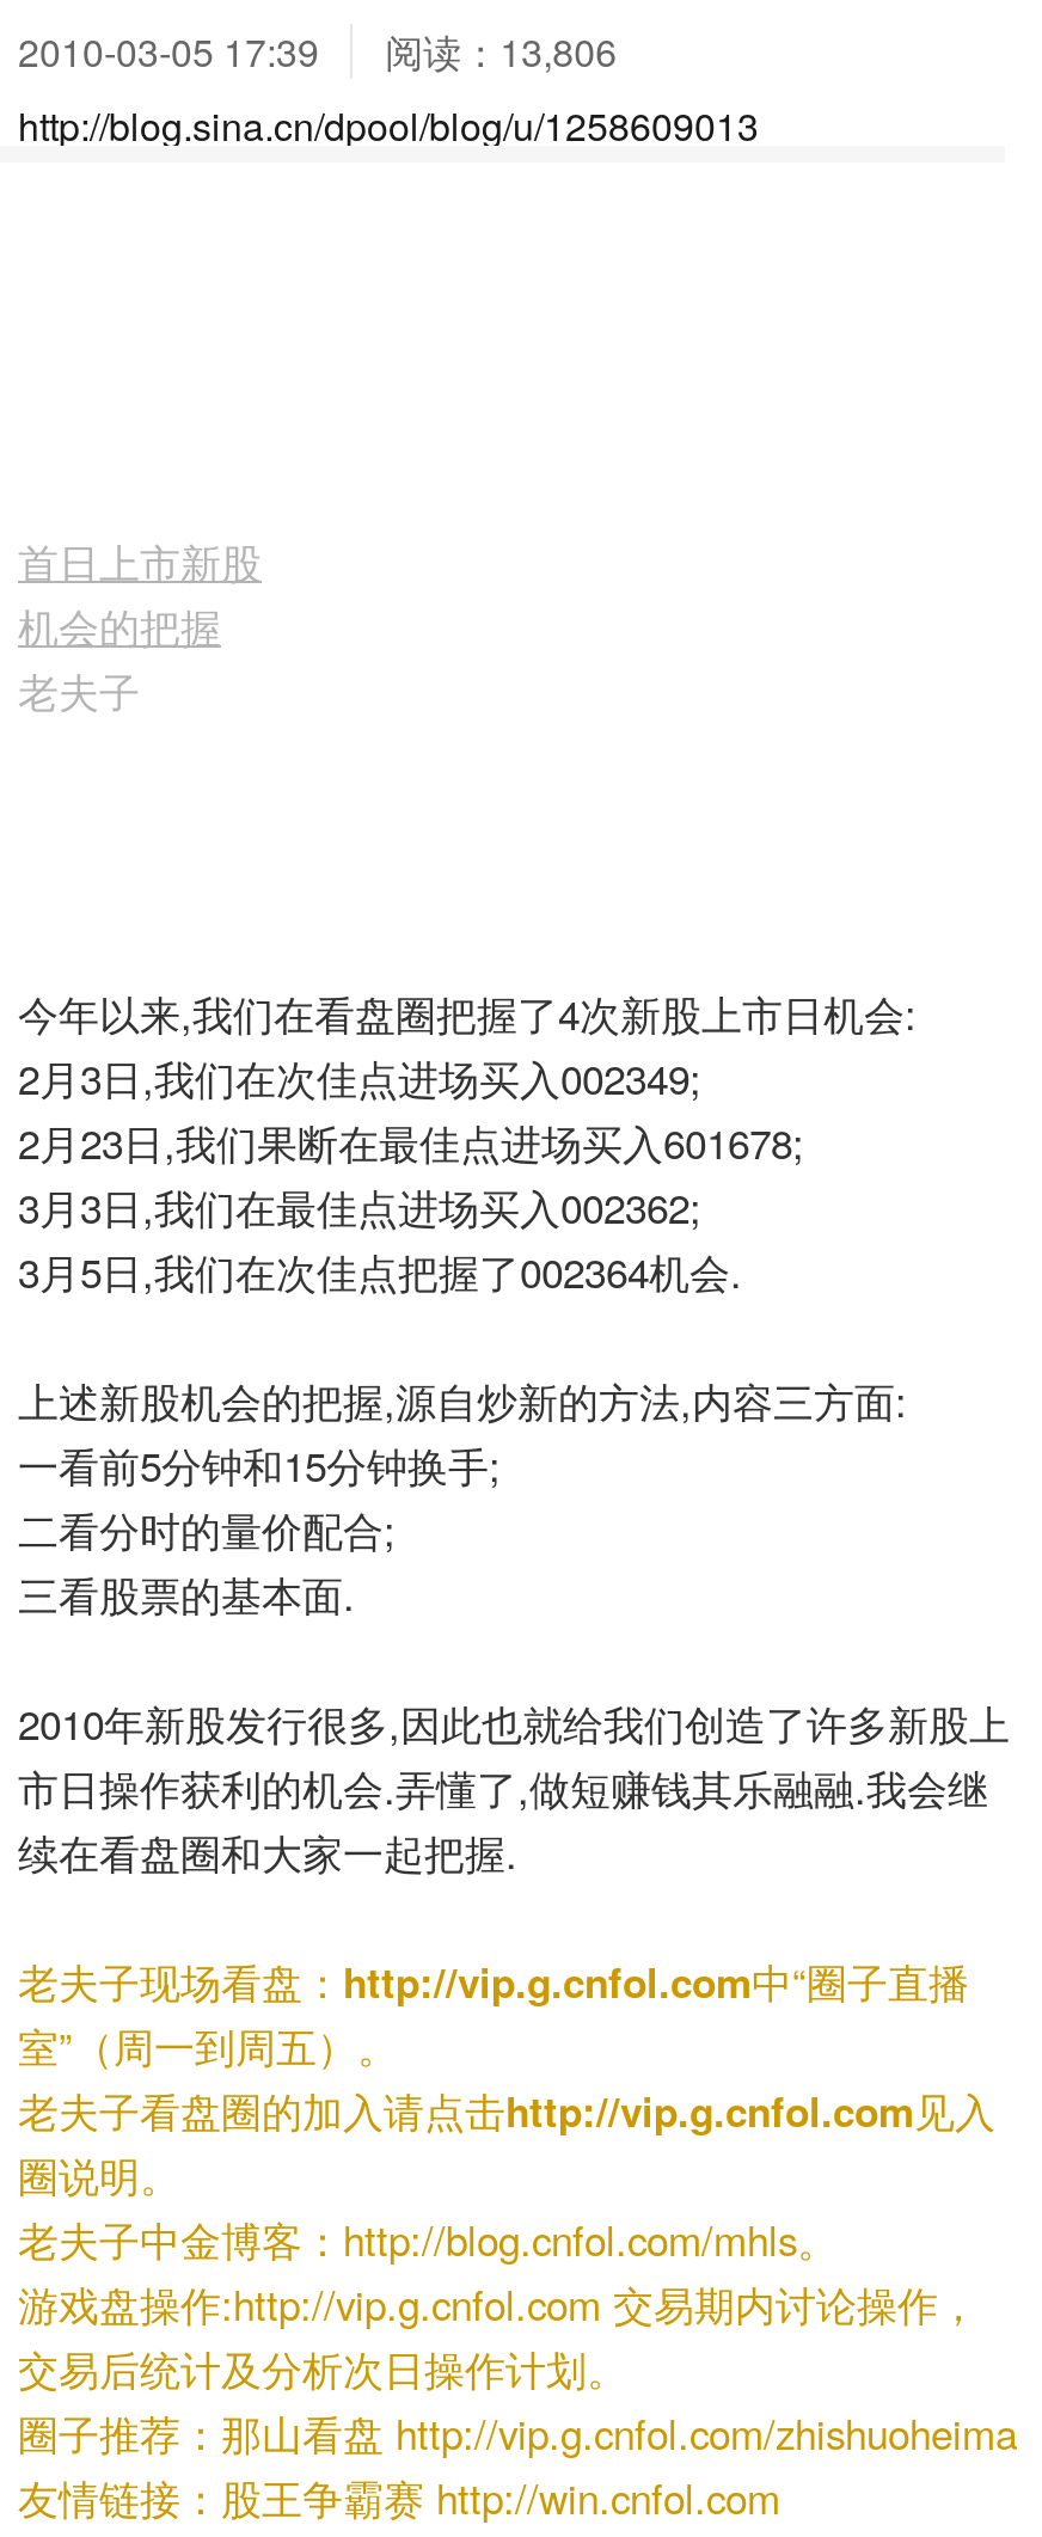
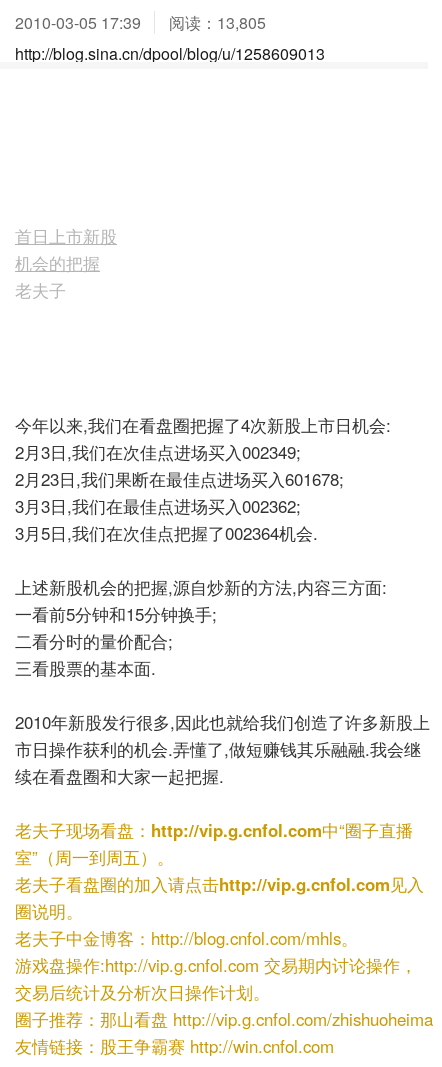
[18,24,617,79] 2010-03-05 17:39 阅读：13,806 -> [15,11,266,34] 2010-03-05 17:39 阅读：13,805

